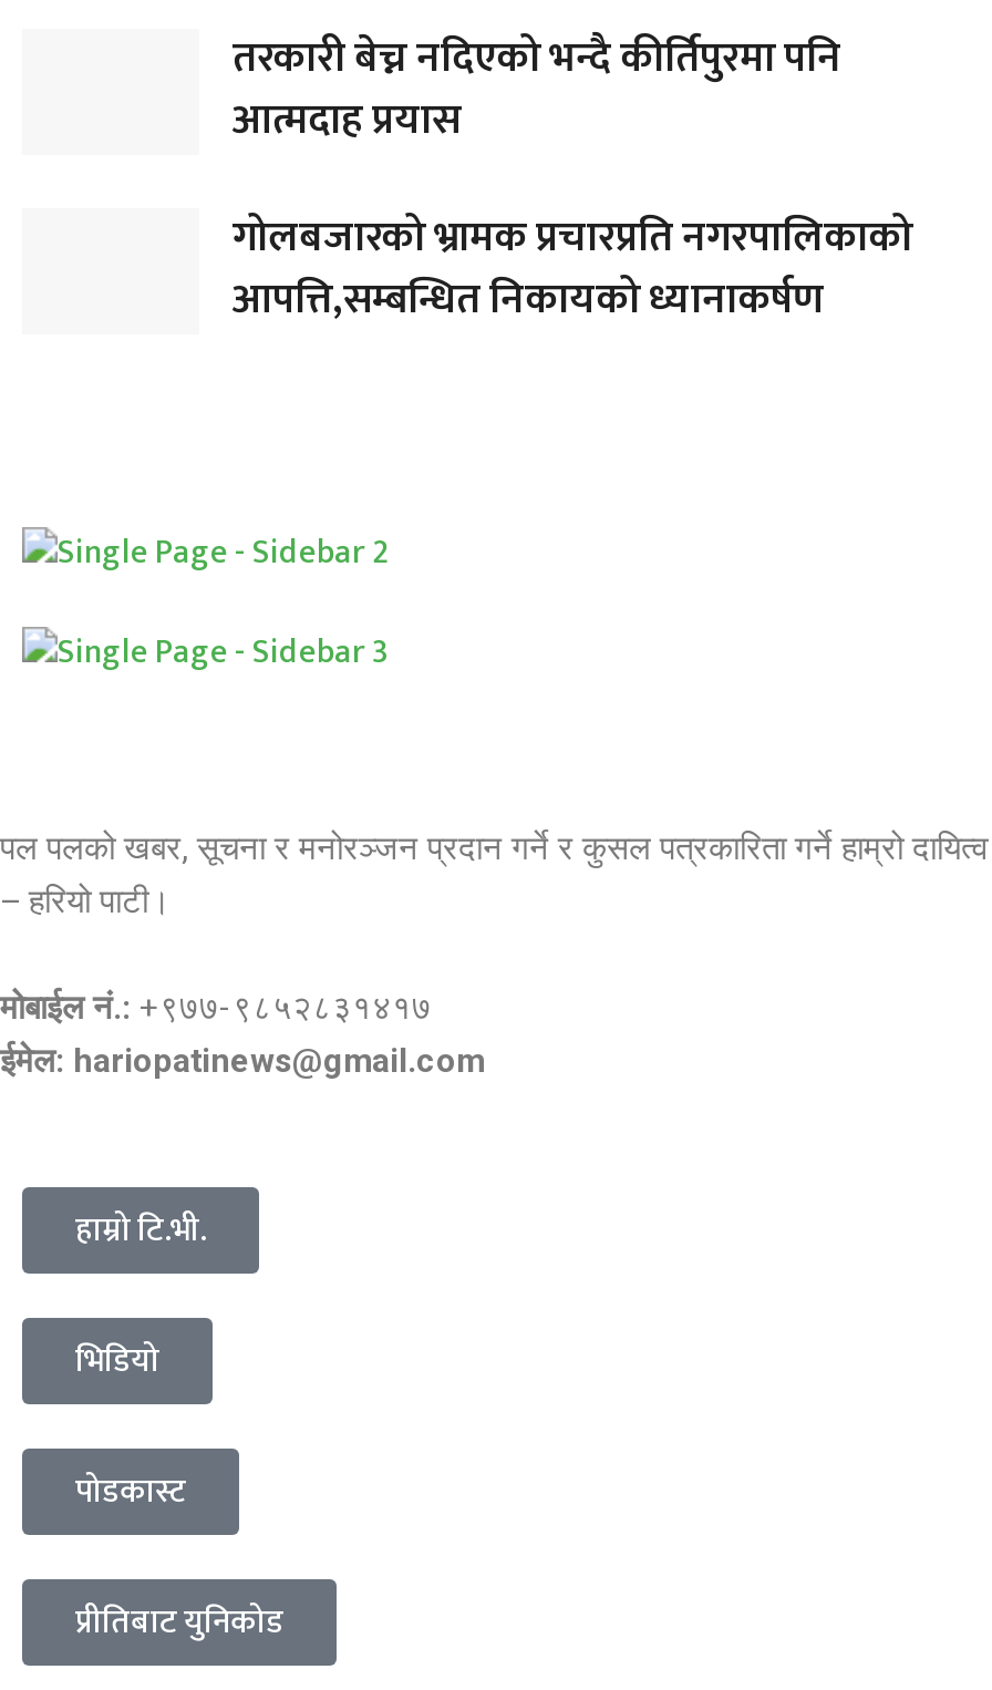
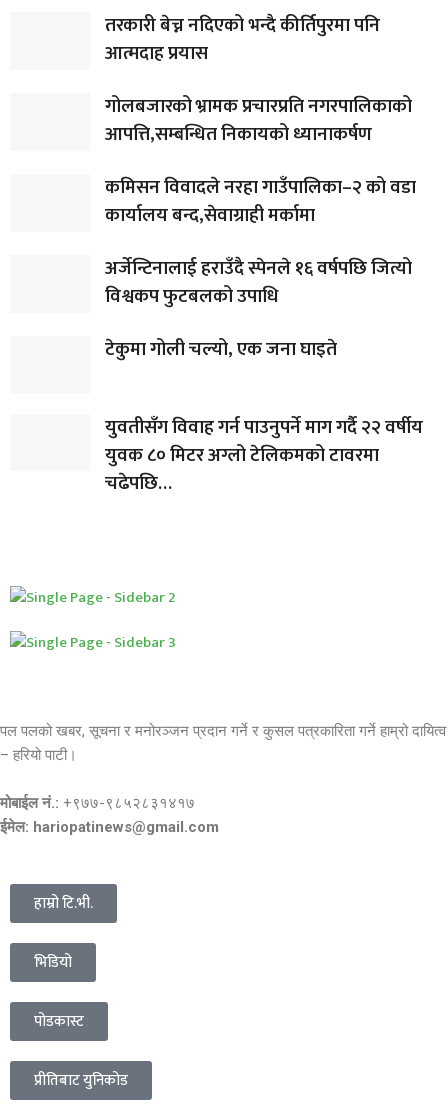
none -> [105,172,423,499] कमिसन विवादले नरहा गाउँपालिका–२ को वडा | कार्यालय बन्द,सेवाग्राही मर्कामा | अर्जेन्टिनालाई हराउँदै स्पेनले १६ वर्षपछि जित्यो | विश्वकप फुटबलको उपाधि | टेकुमा गोली चल्यो, एक जना घाइते | युवतीसँग विवाह गर्न पाउनुपर्ने माग गर्दै २२ वर्षीय | युवक ८० मिटर अग्लो टेलिकमको टावरमा | चढेपछि…

